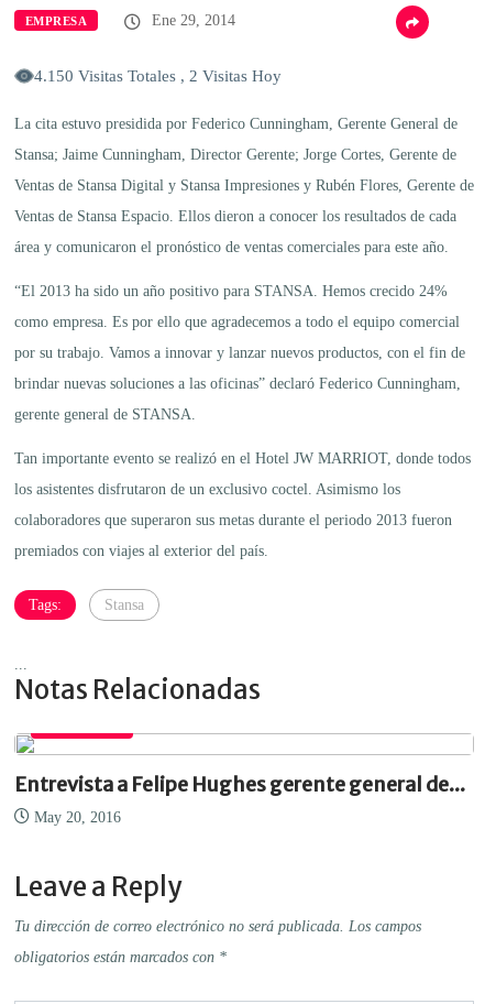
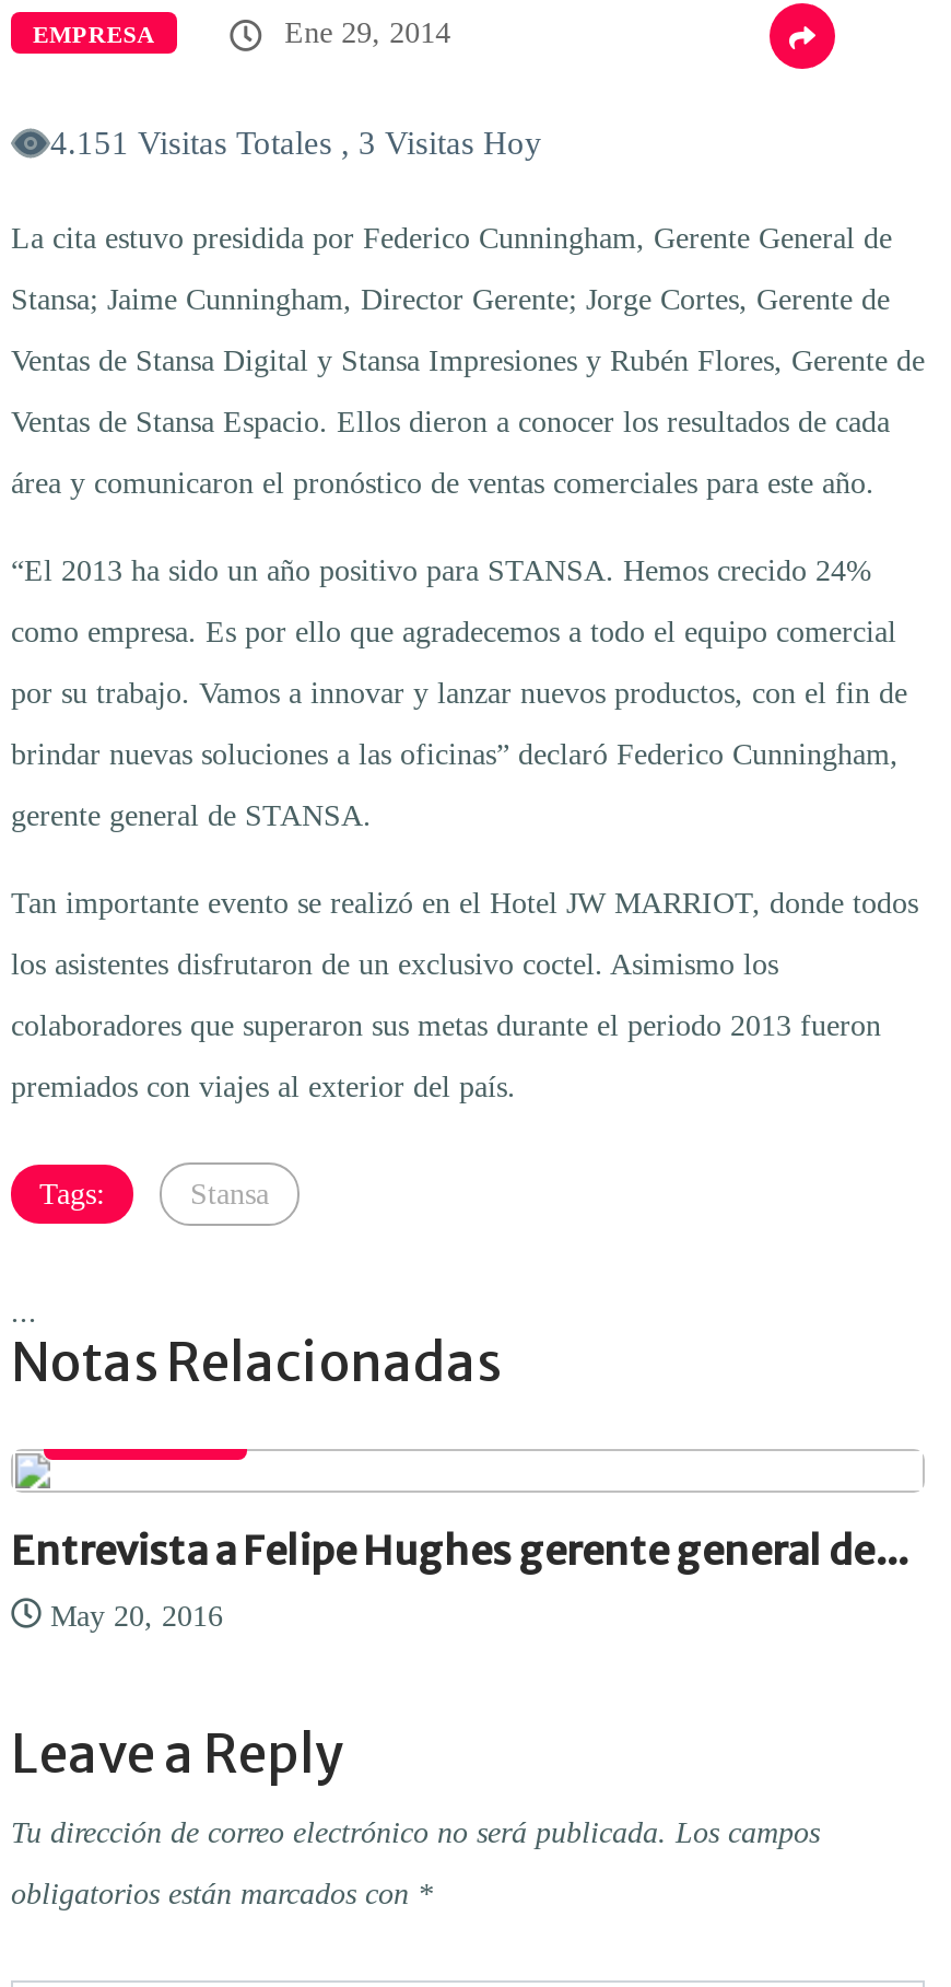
[34,67,282,85] 4.150 Visitas Totales , 2 Visitas Hoy -> [50,125,542,160] 4.151 Visitas Totales , 3 Visitas Hoy

